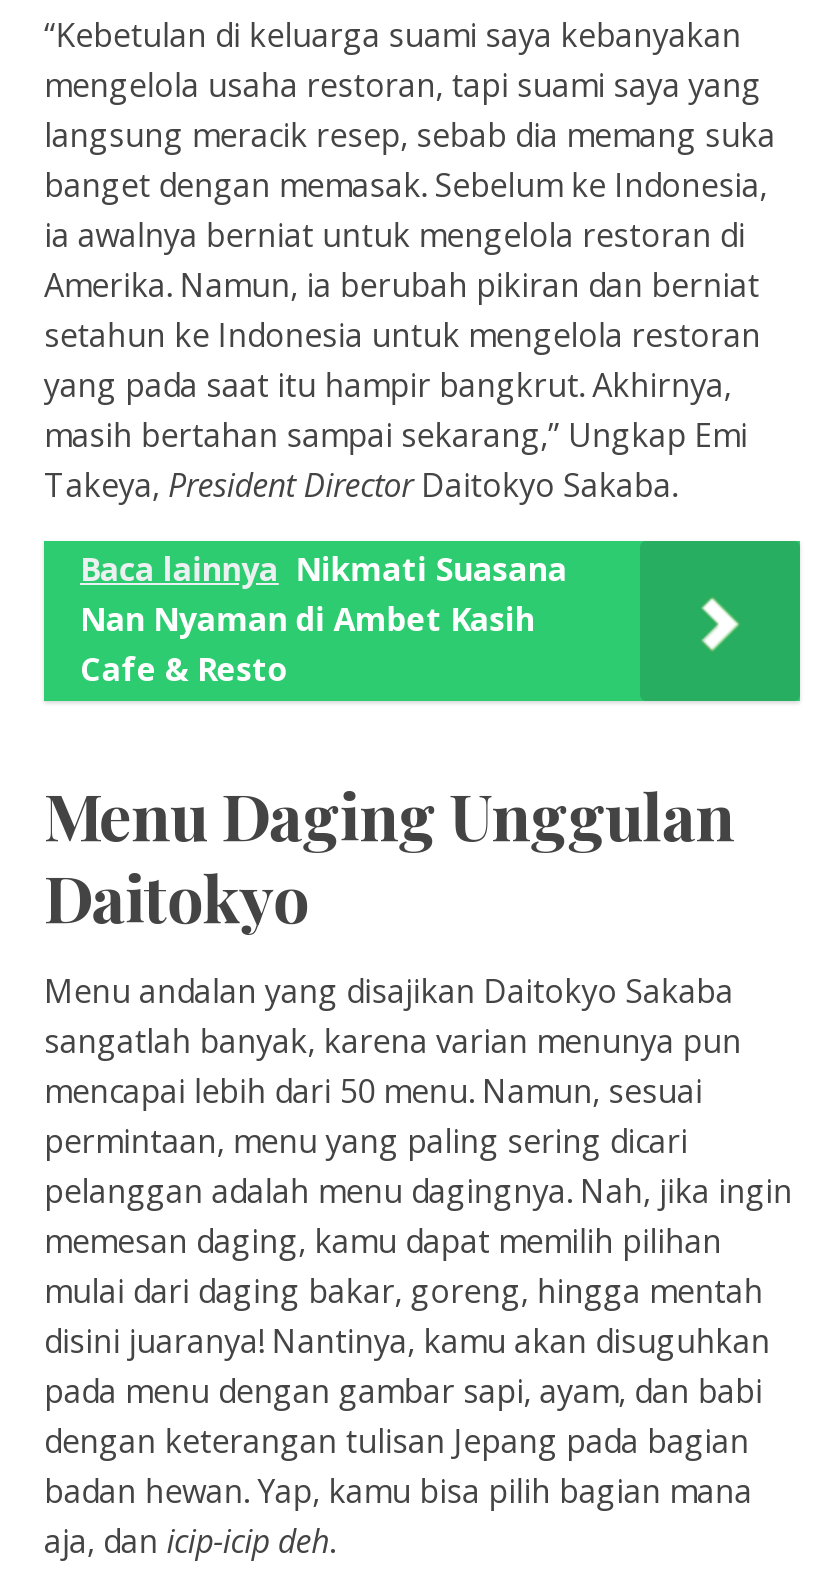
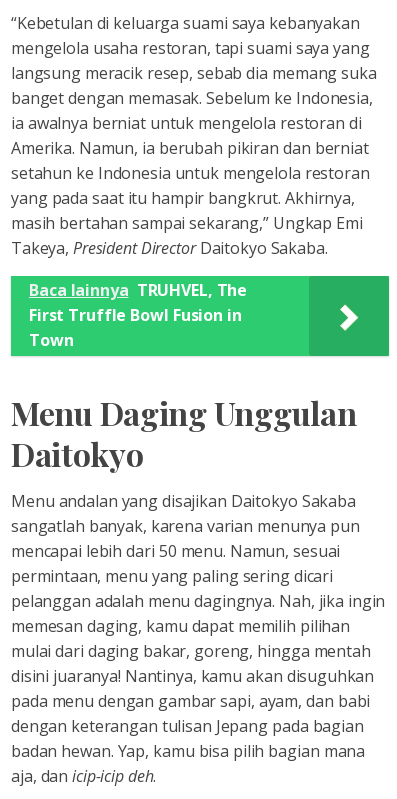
[80,546,567,690] Baca lainnya Nikmati Suasana | Nan Nyaman di Ambet Kasih | Cafe & Resto -> [29,279,247,351] Baca lainnya TRUHVEL, The | First Truffle Bowl Fusion in | Town

